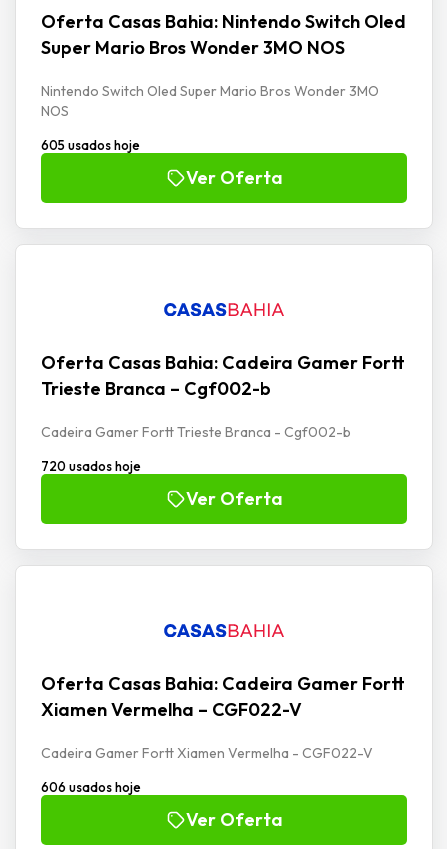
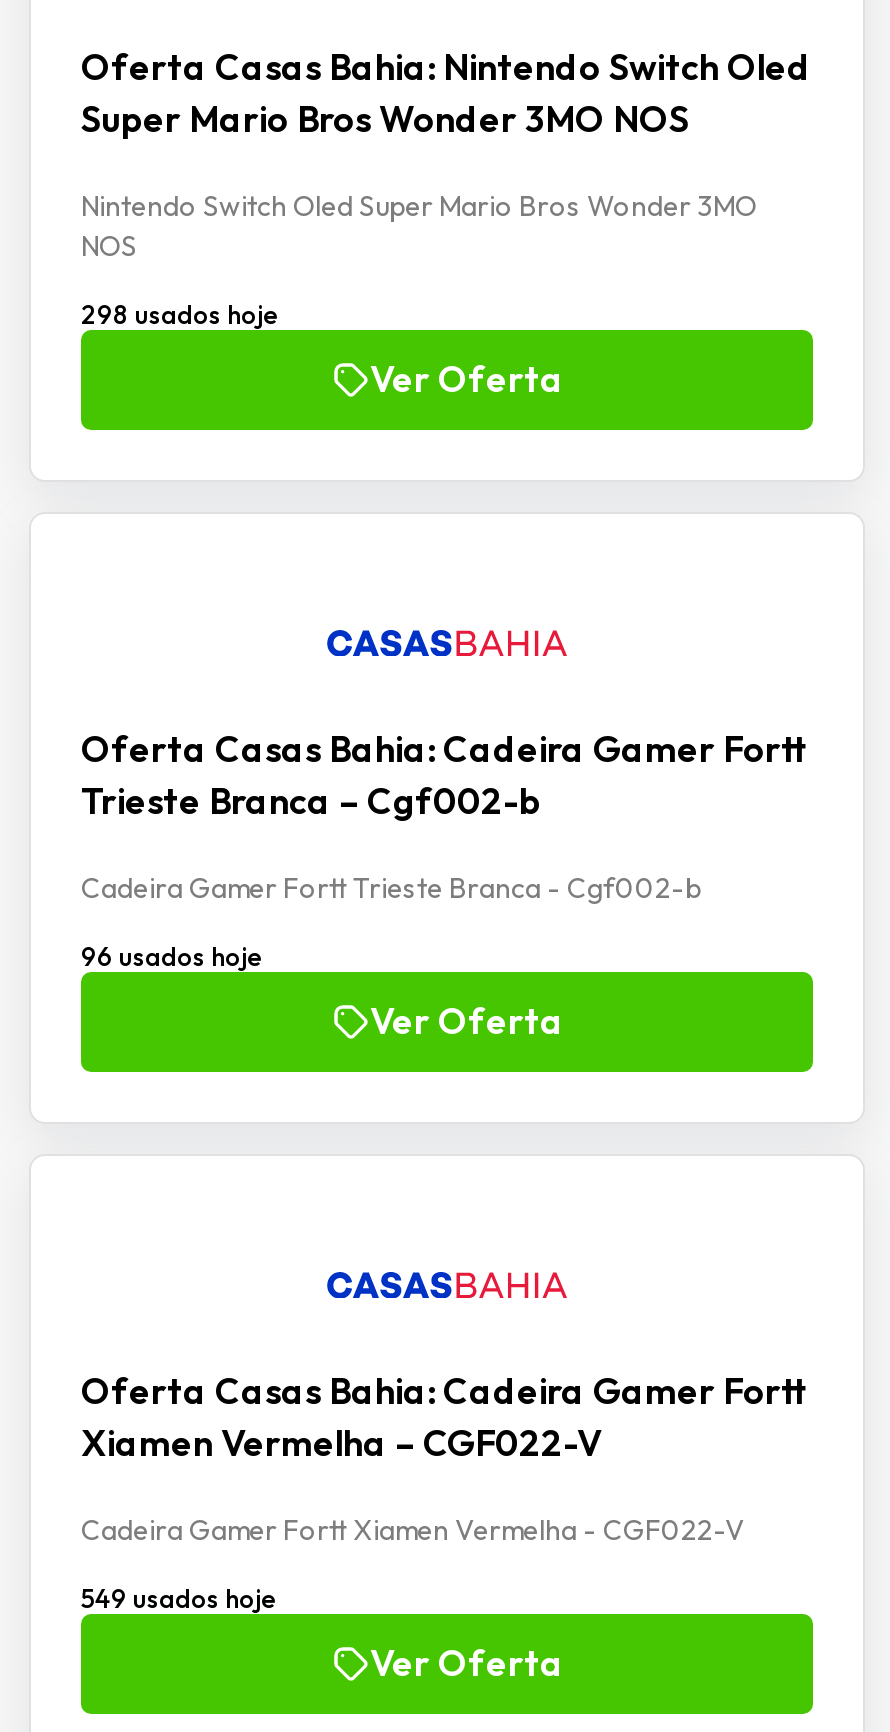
[41,137,140,153] 605 usados hoje -> [81,298,279,330] 298 usados hoje
[41,458,141,474] 720 usados hoje -> [81,940,263,972] 96 usados hoje
[41,779,141,795] 606 usados hoje -> [81,1582,277,1614] 549 usados hoje

